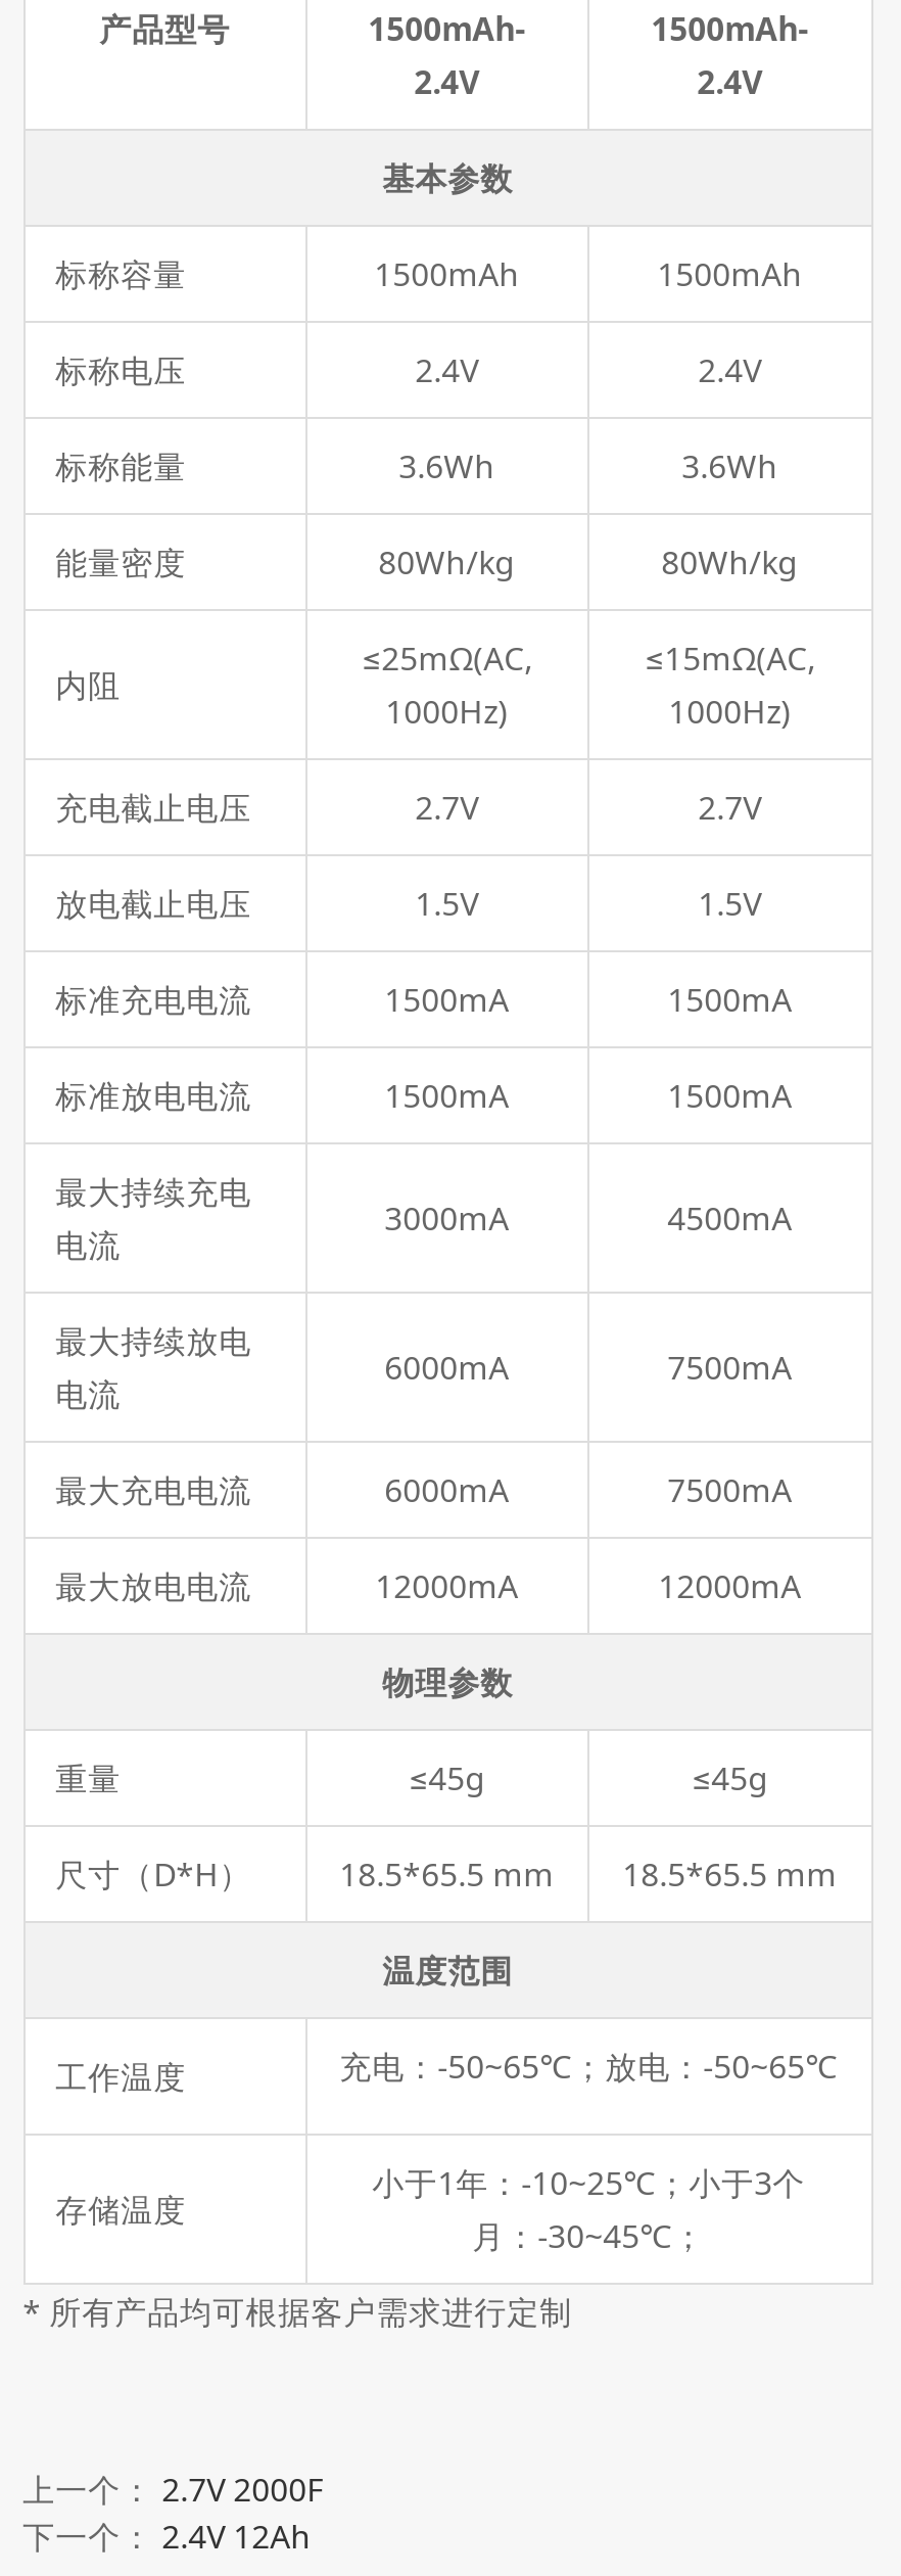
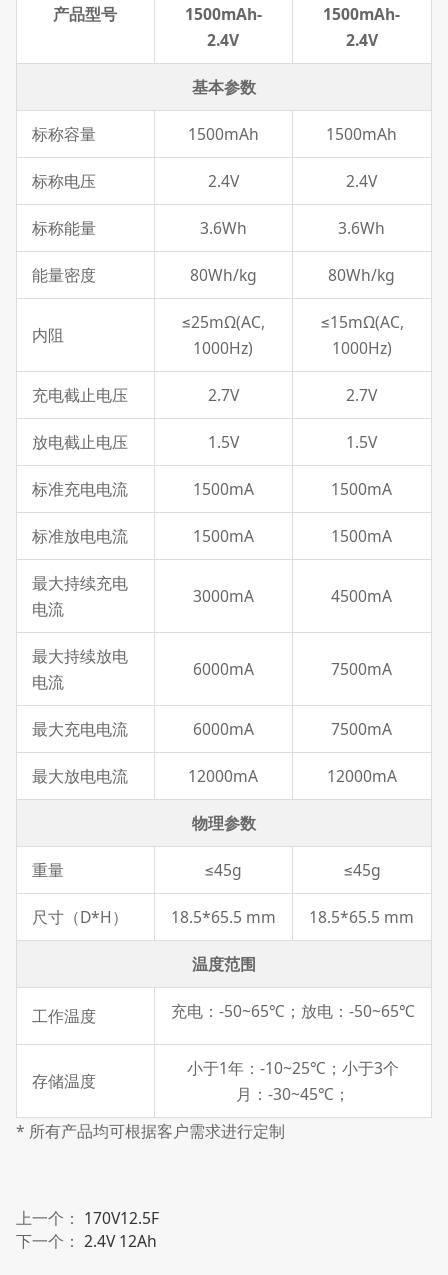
[23,2466,323,2511] 上一个：2.7V 2000F -> [16,1207,159,1229] 上一个：170V12.5F

